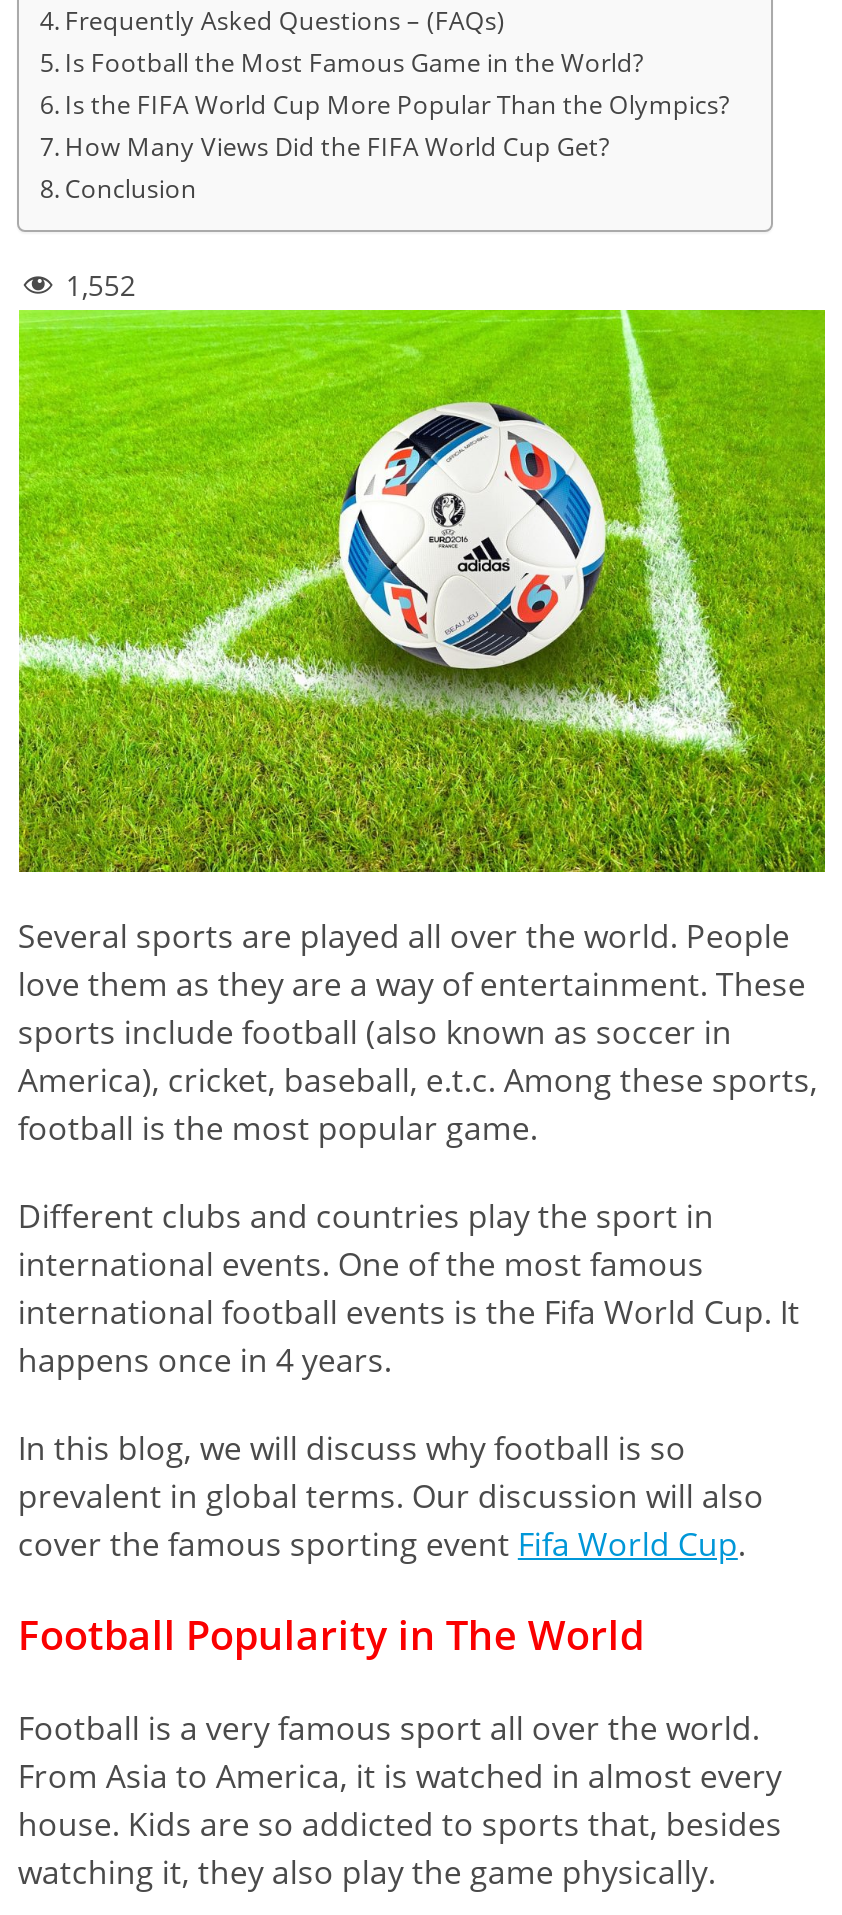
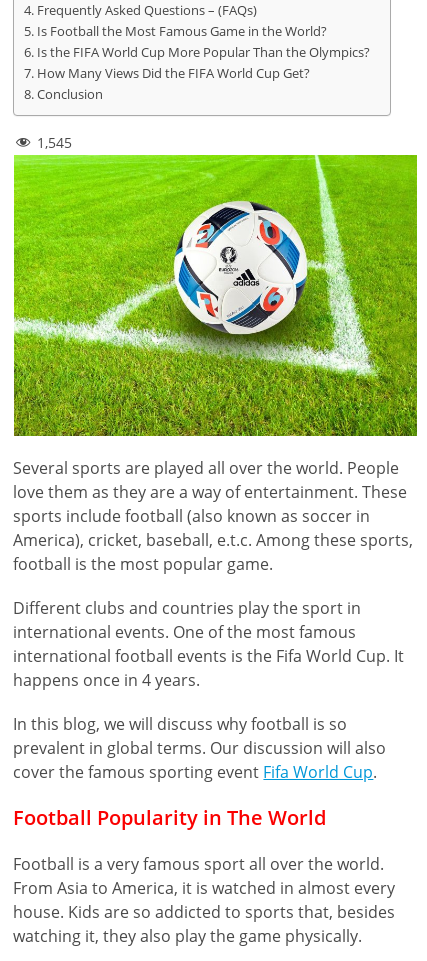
[66,266,136,304] 1,552 -> [37,133,72,152] 1,545

